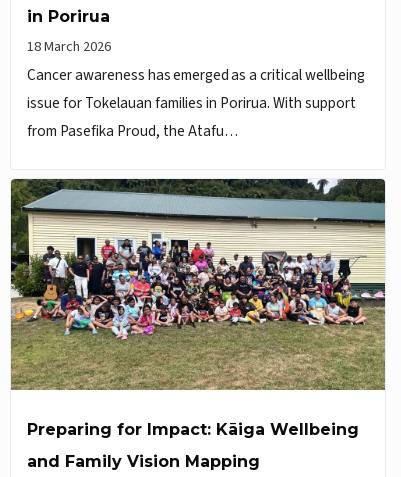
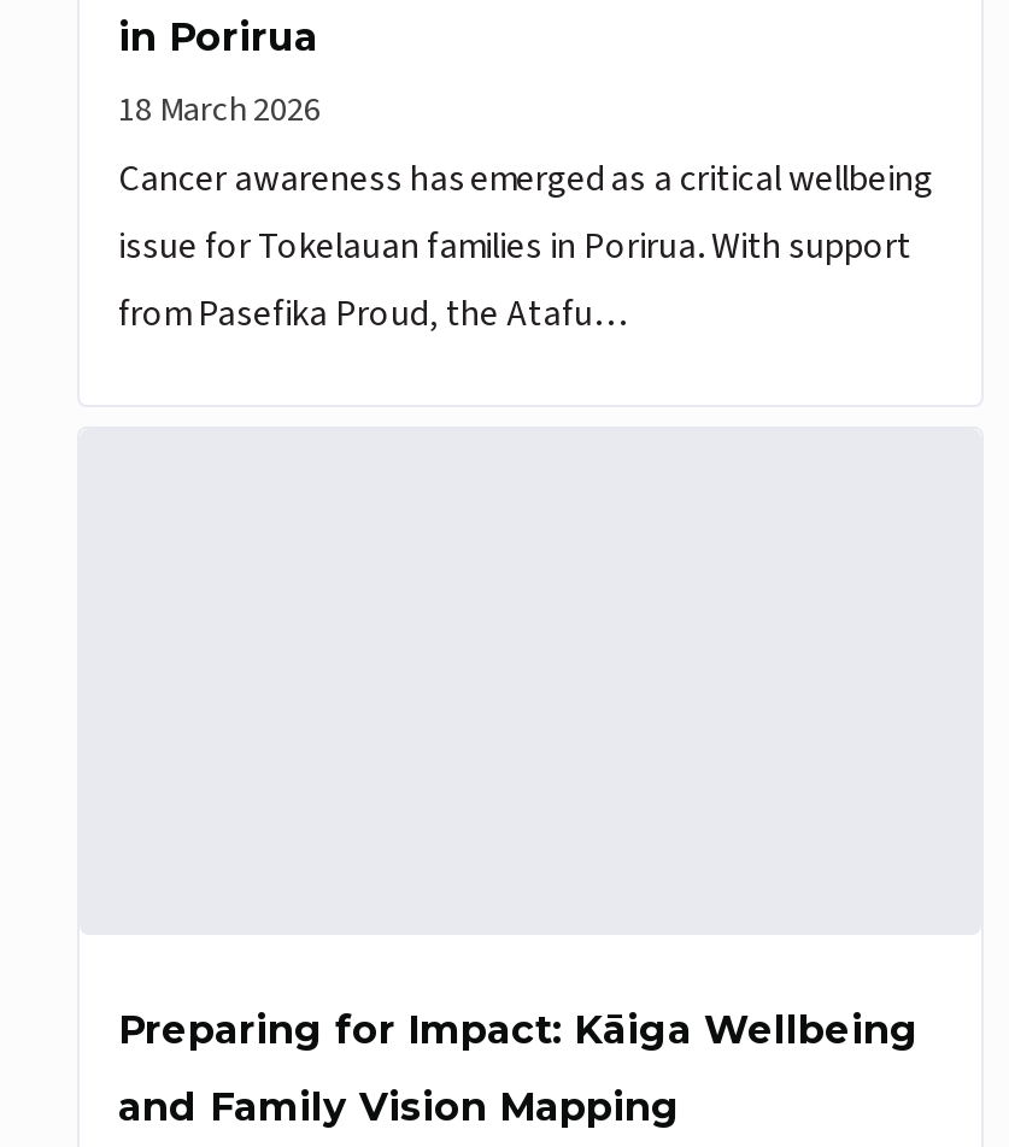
[10,178,386,391] [image] -> none

